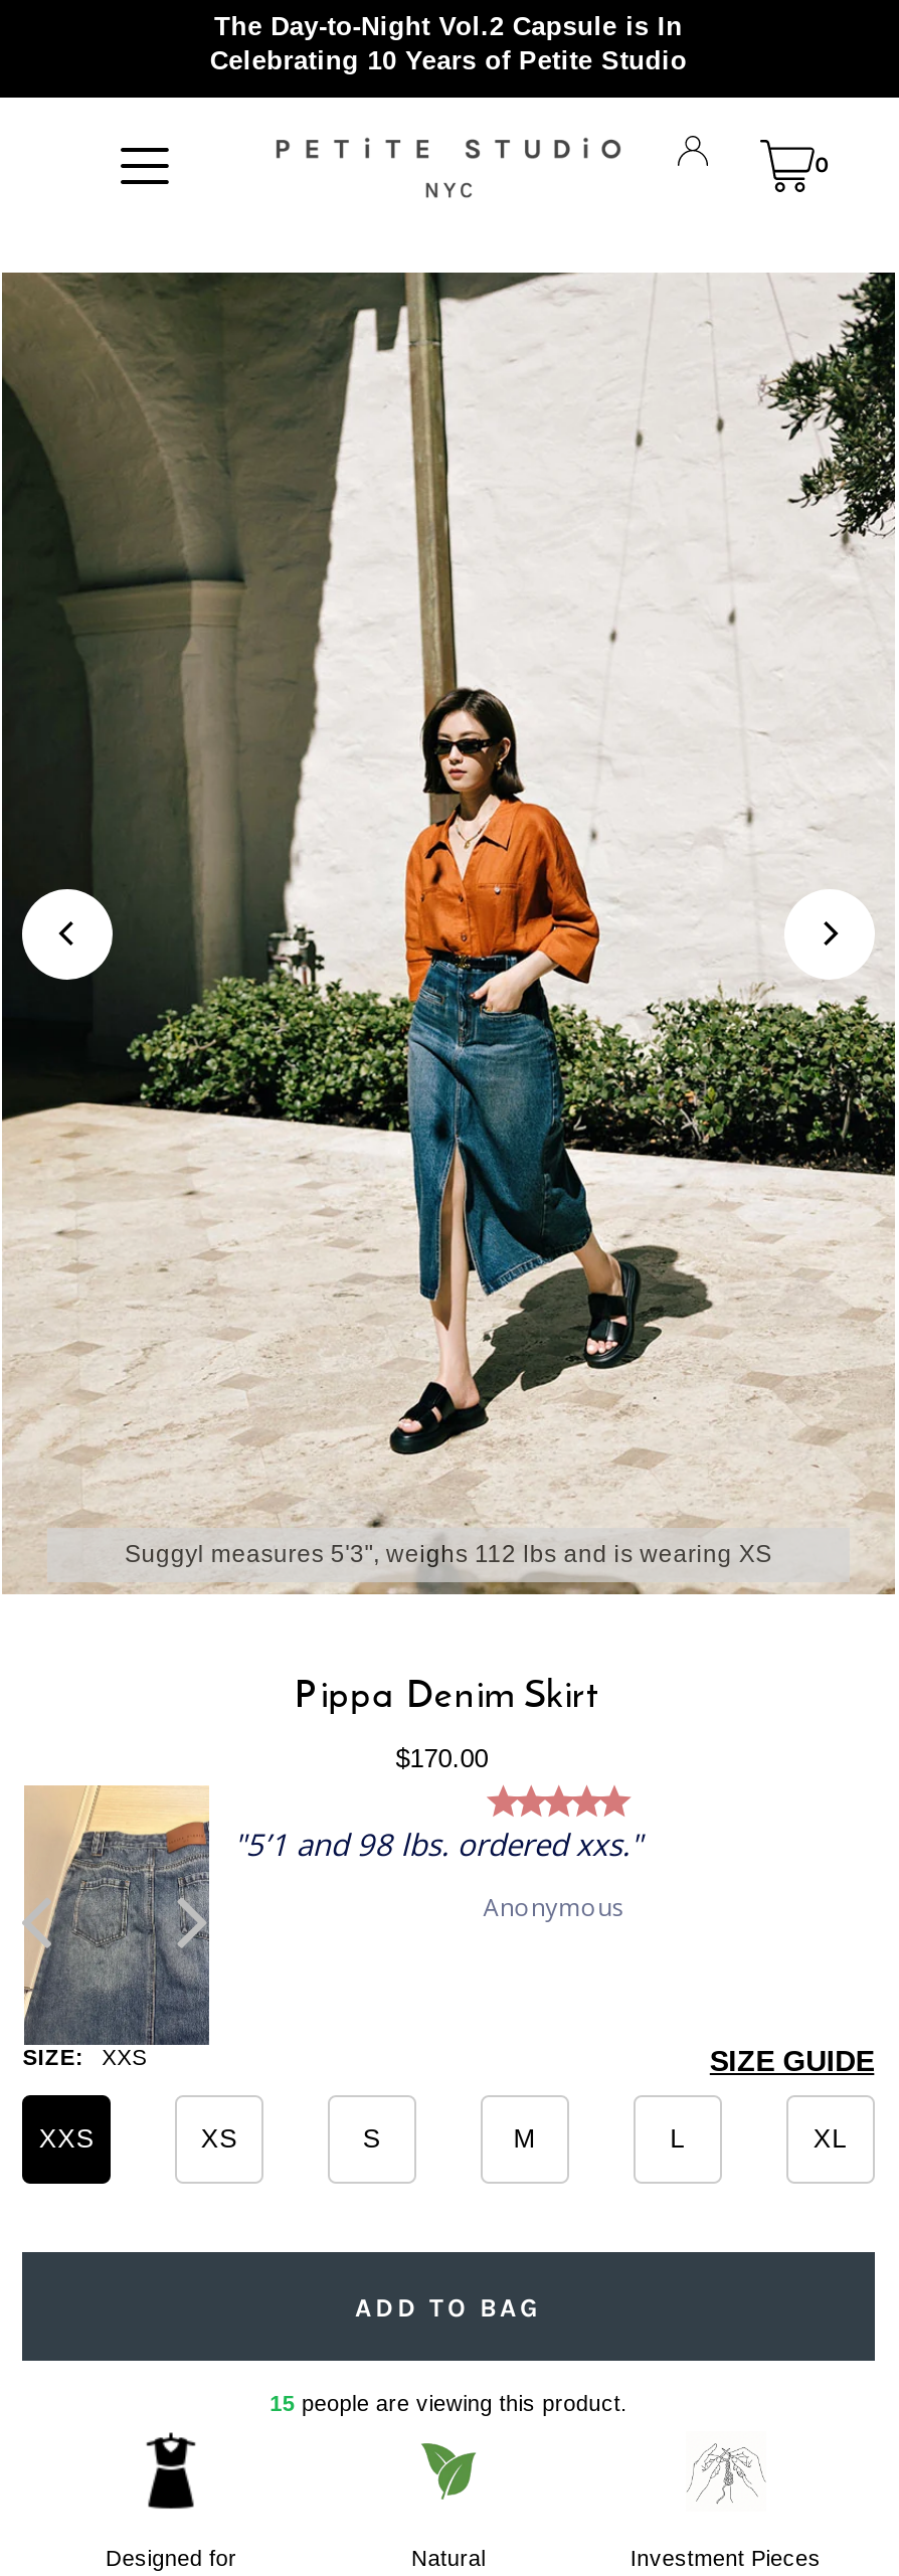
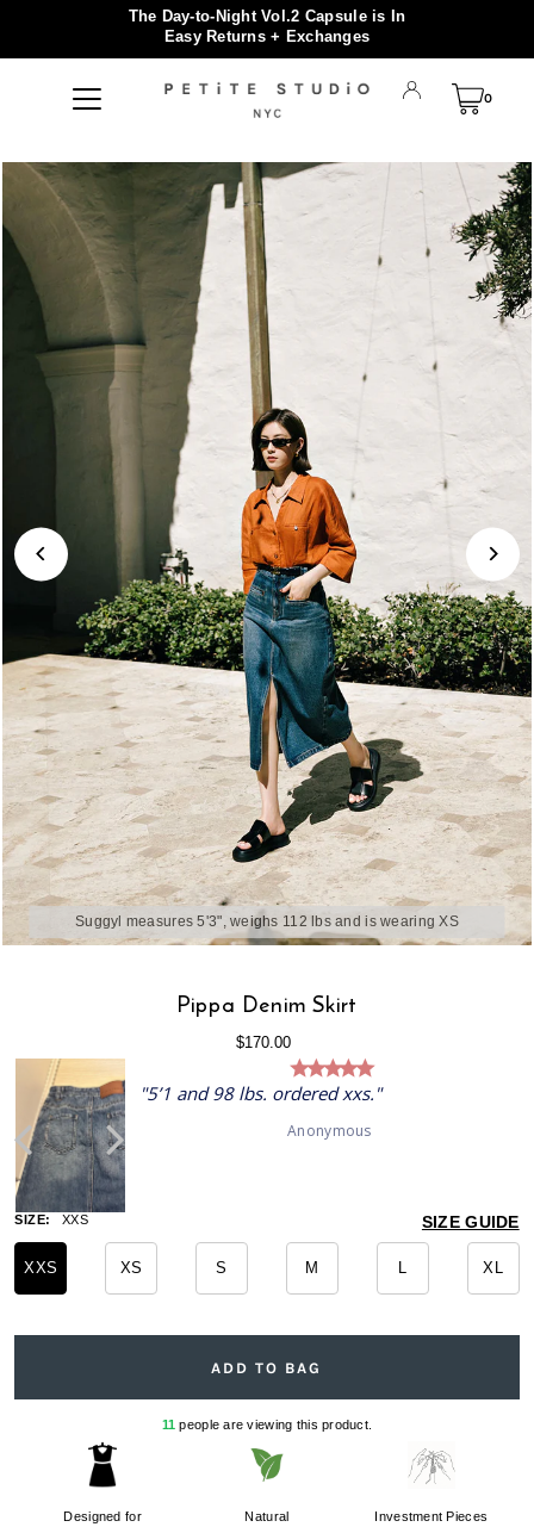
[210,45,687,75] Celebrating 10 Years of Petite Studio -> [164,27,370,45] Easy Returns + Exchanges
[270,2391,627,2415] 15 people are viewing this product. -> [162,1417,372,1432] 11 people are viewing this product.

